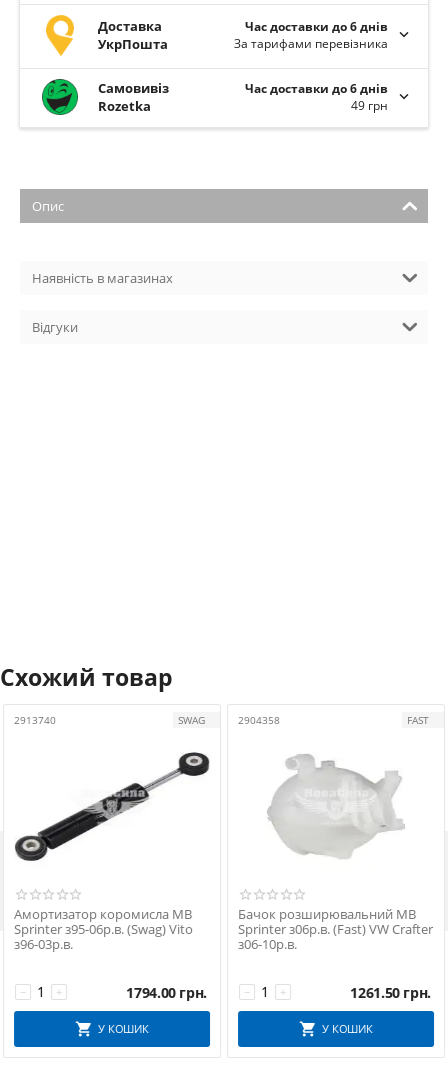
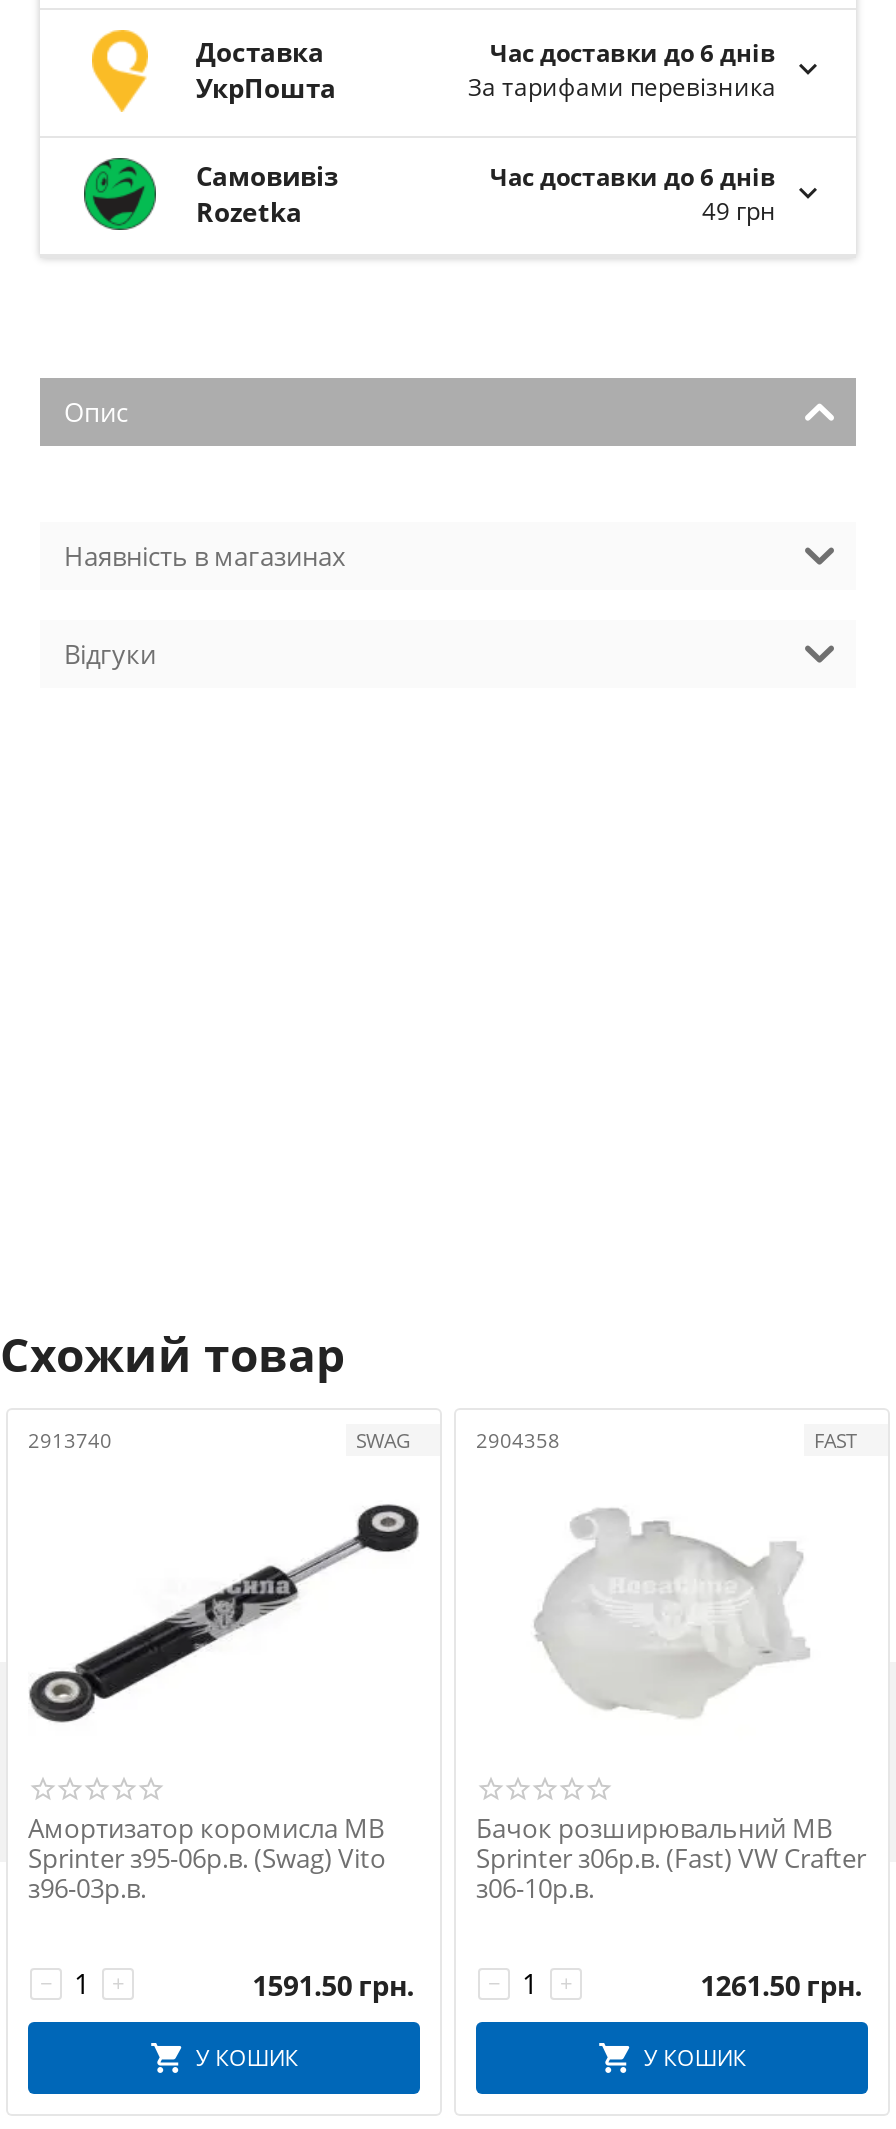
[126,983,207,1002] 1794.00 грн. -> [252,1965,414,2003] 1591.50 грн.

